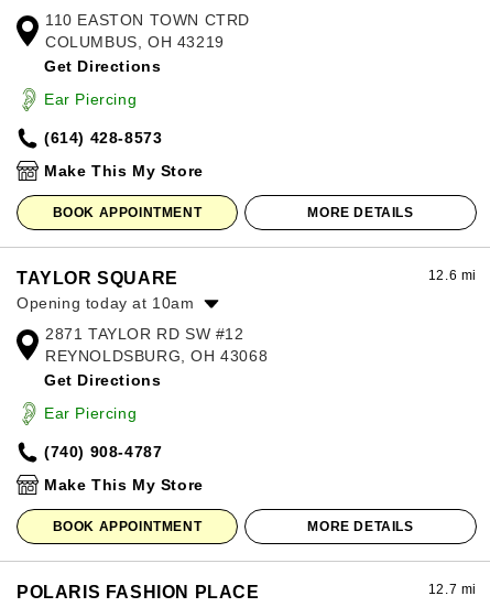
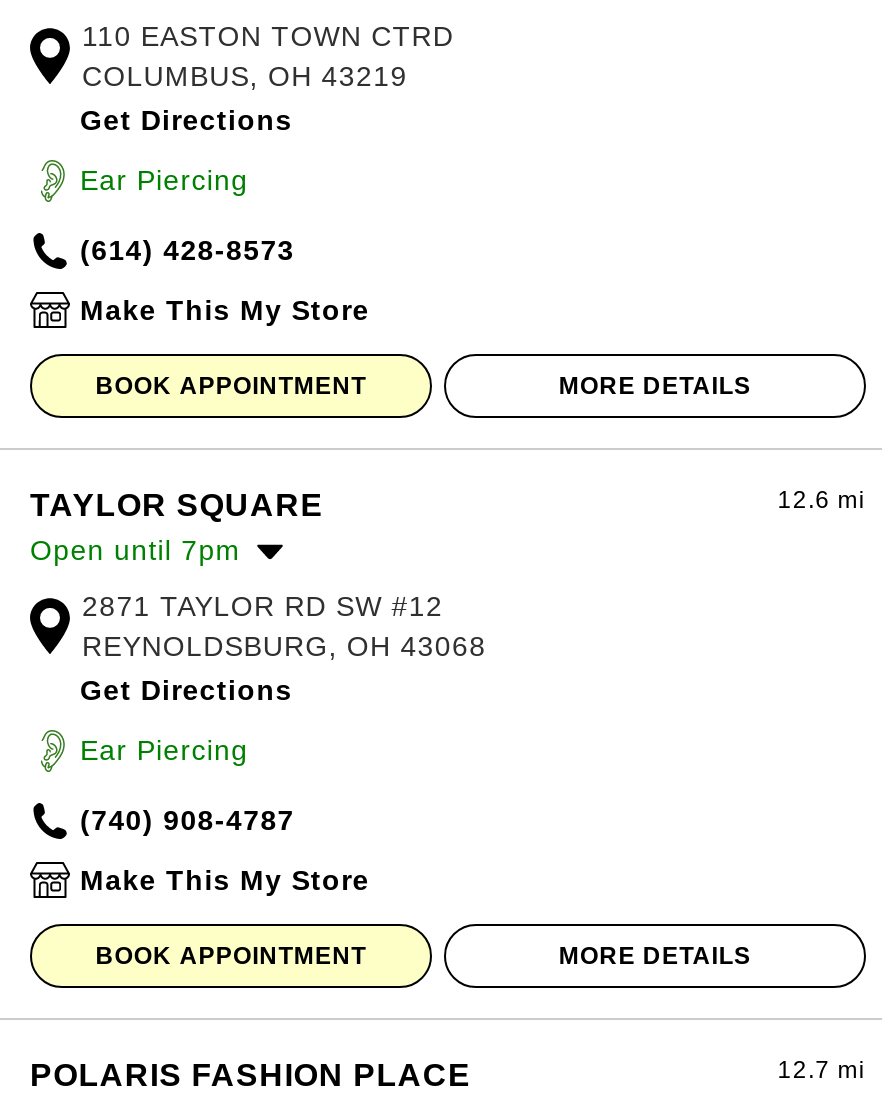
[17,295,194,312] Opening today at 10am -> [30,535,241,567] Open until 7pm

